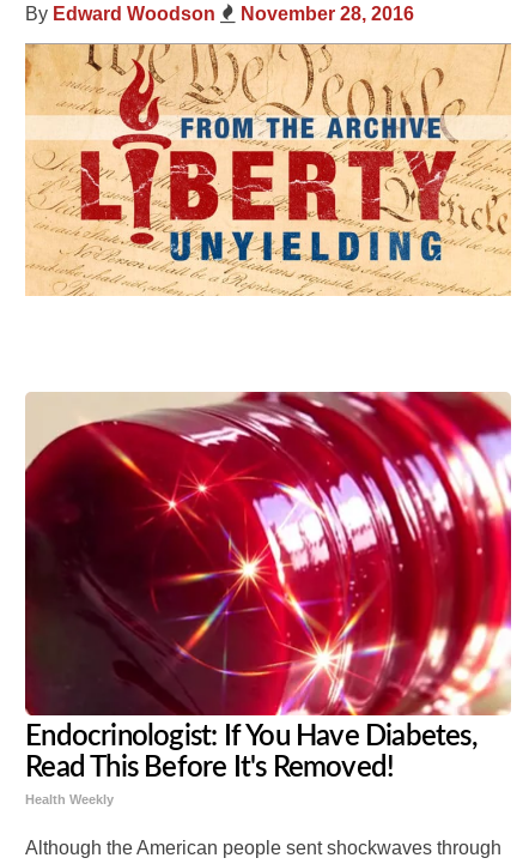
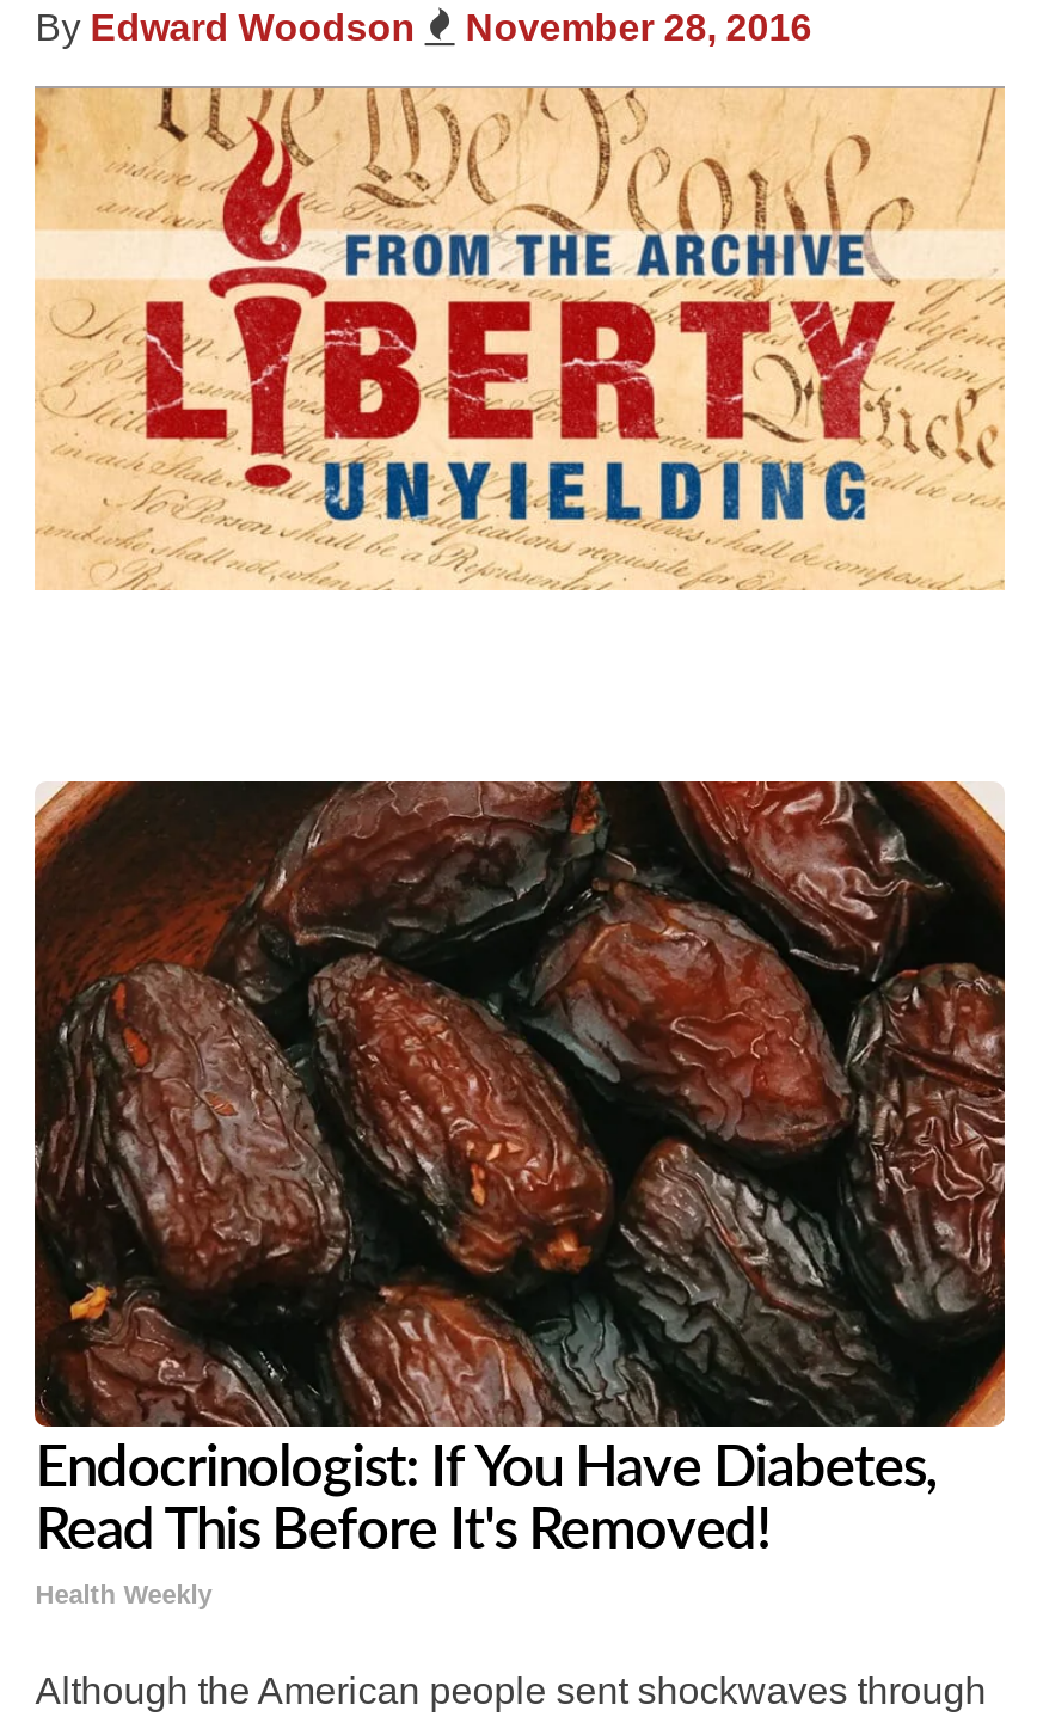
[24,391,512,717] [image] -> [32,779,1007,1429] [image]

